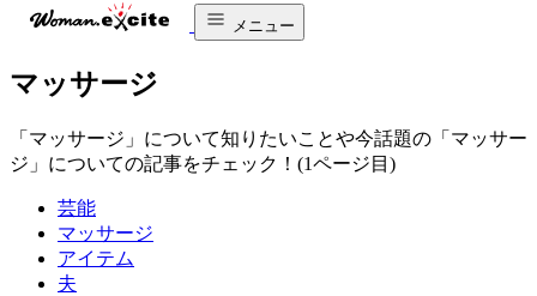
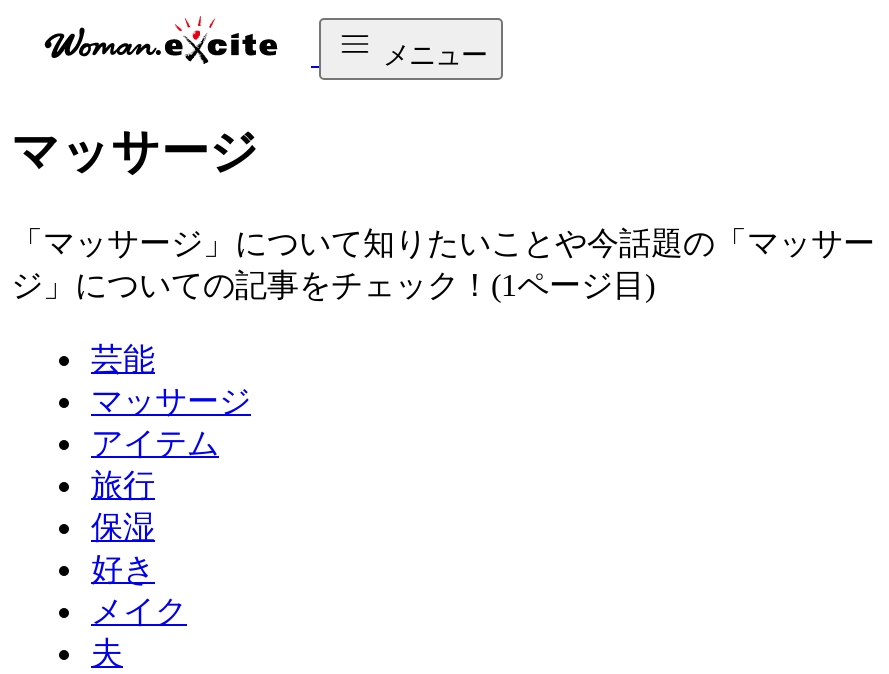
none -> [91,468,187,628] 旅行 | 保湿 | 好き | メイク

